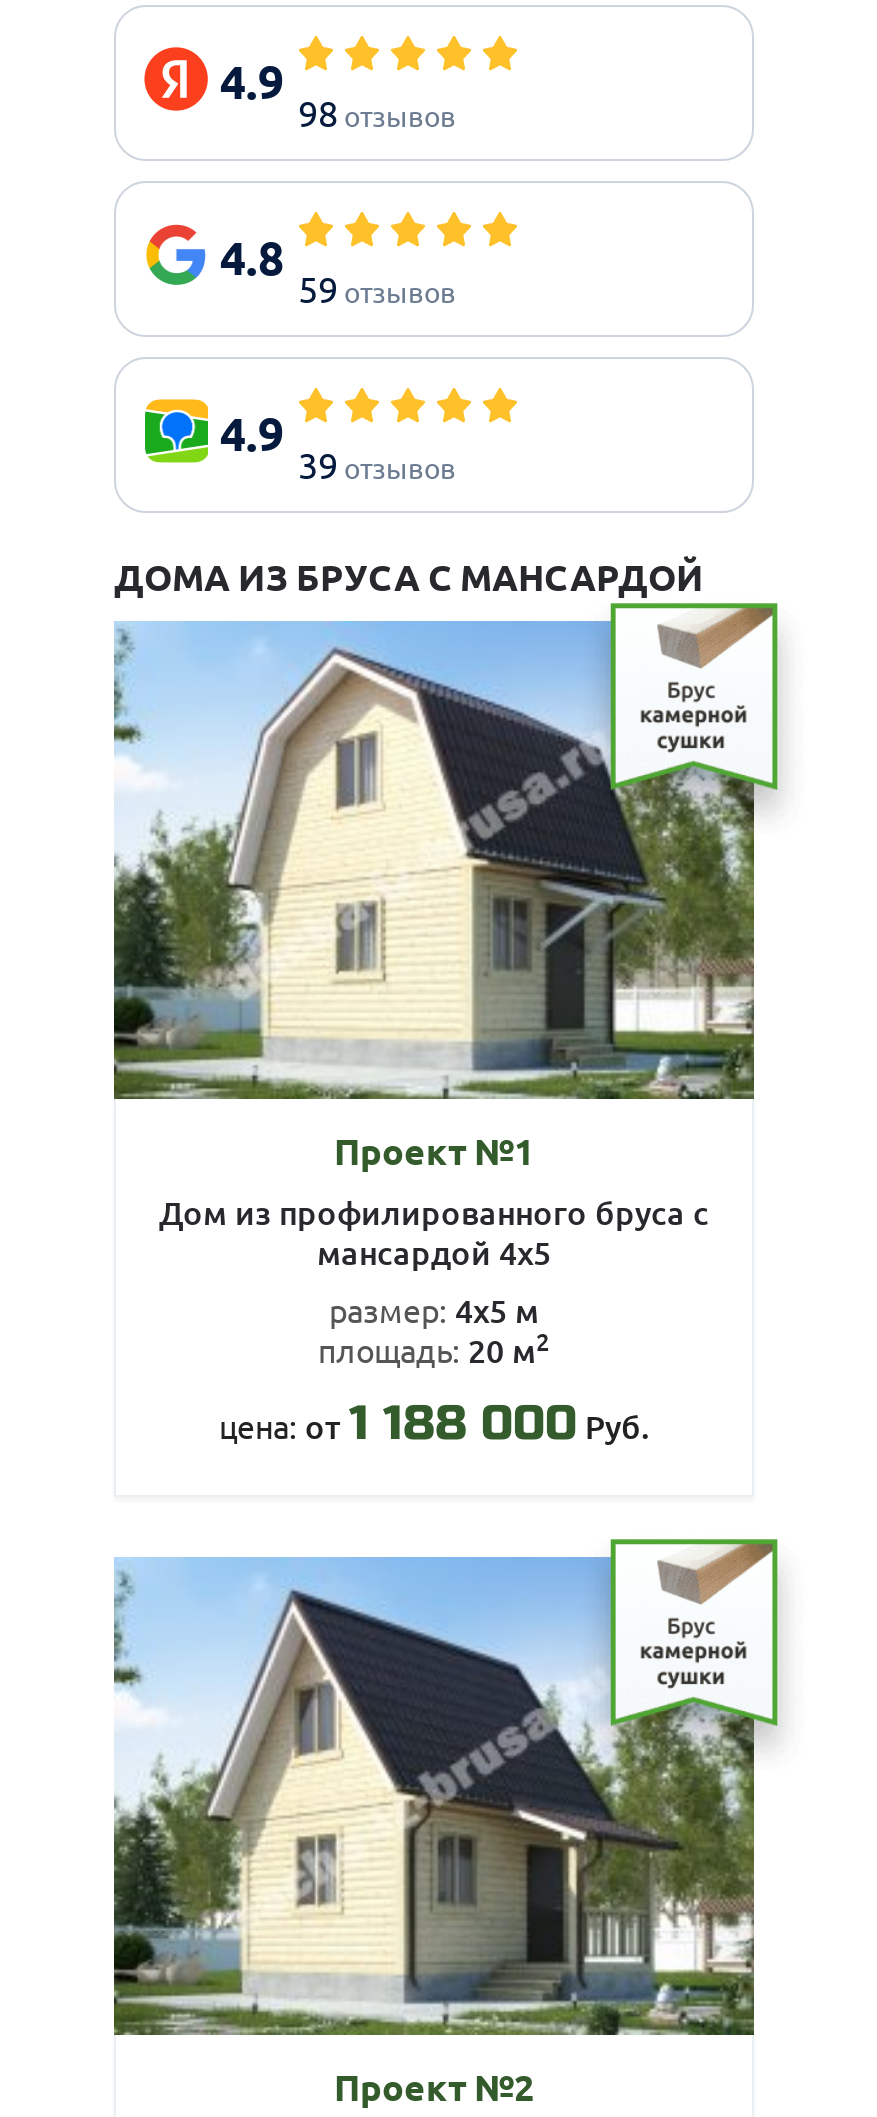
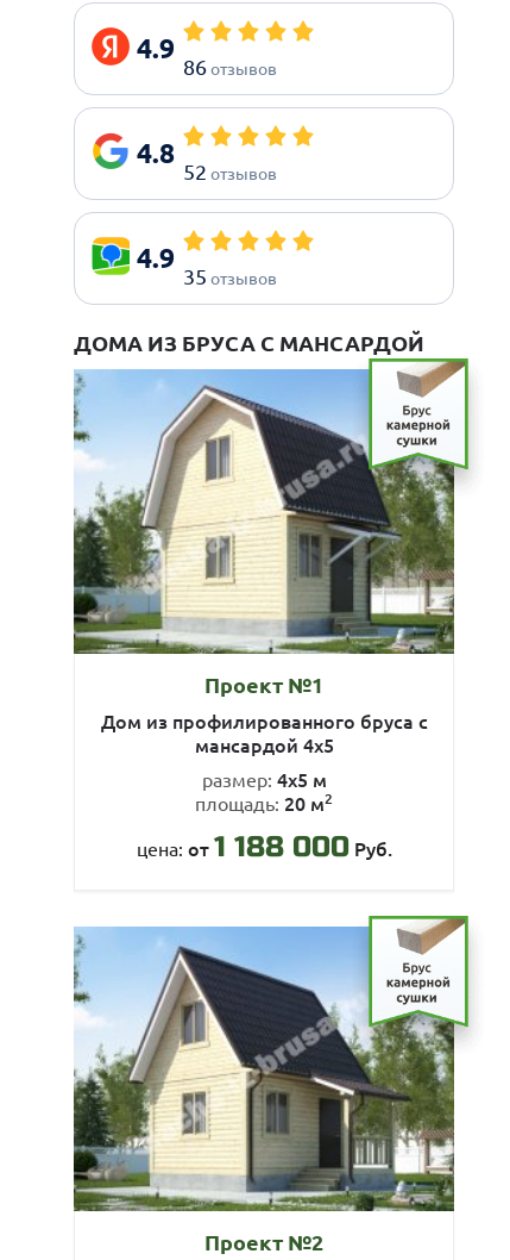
[298,91,456,133] 98 отзывов -> [183,54,277,79] 86 отзывов
[298,267,456,309] 59 отзывов -> [183,159,277,184] 52 отзывов
[298,443,456,485] 39 отзывов -> [183,263,277,288] 35 отзывов

